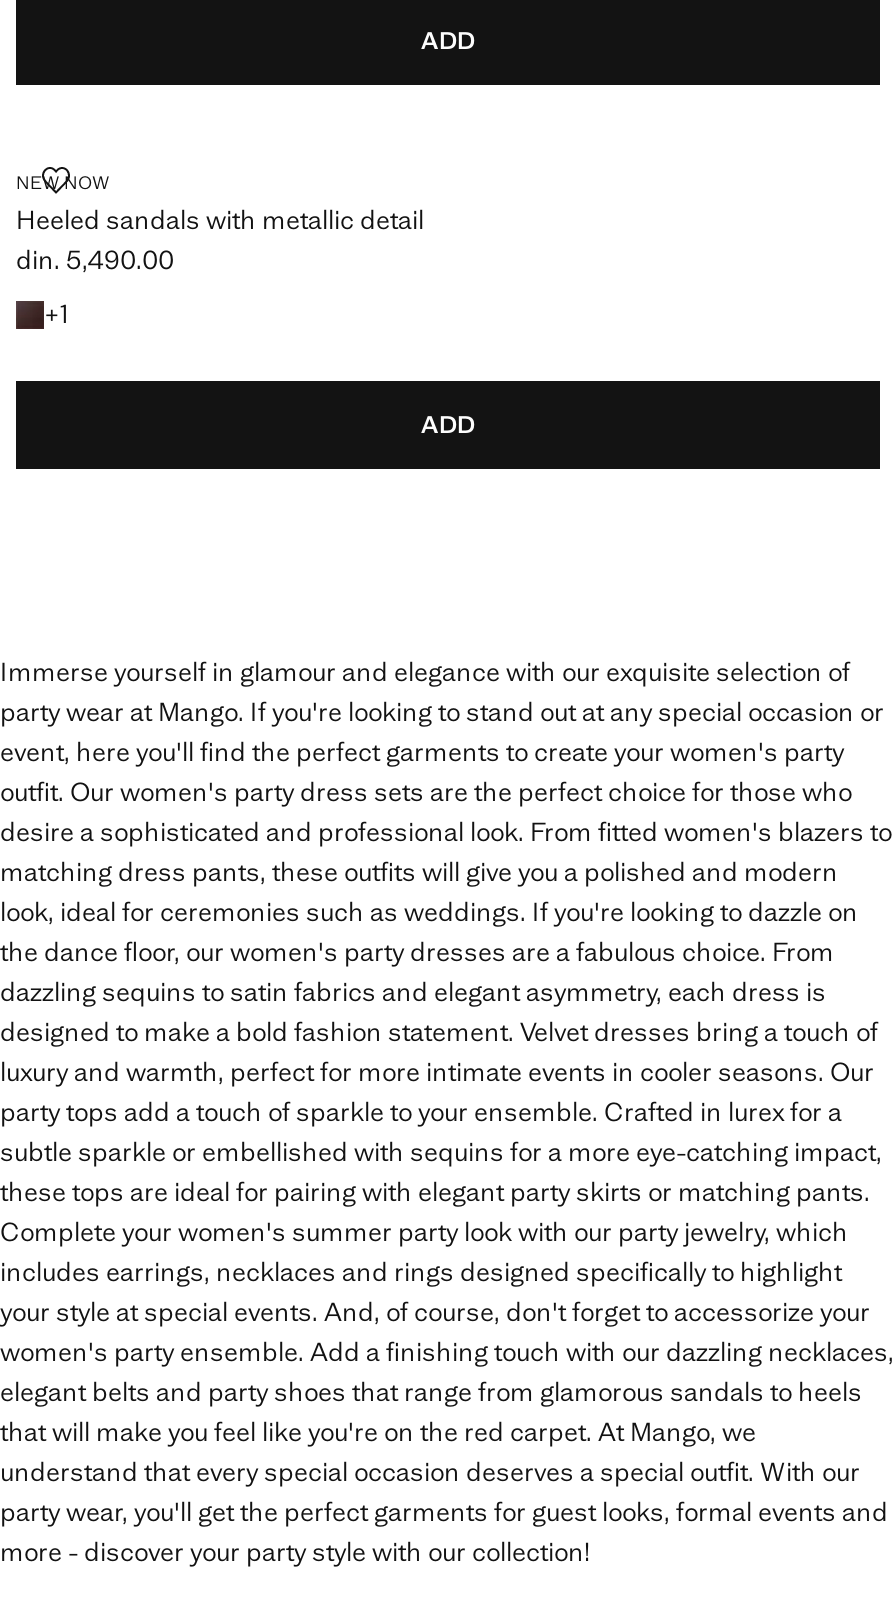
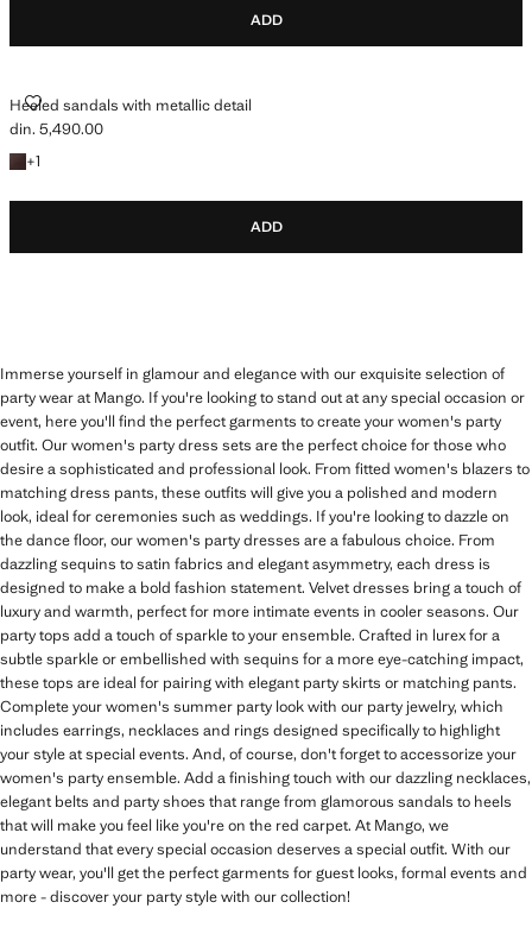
[16,171,110,195] NEW NOW -> none

